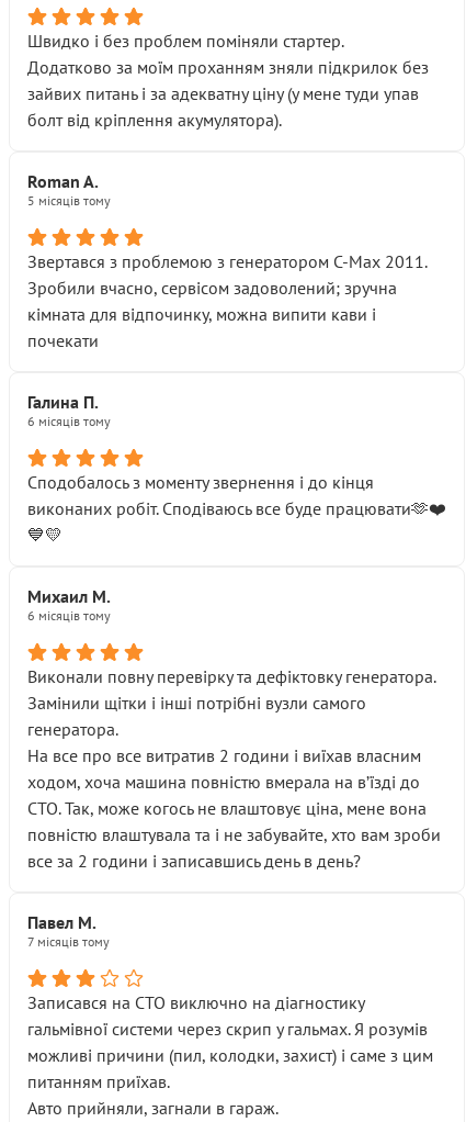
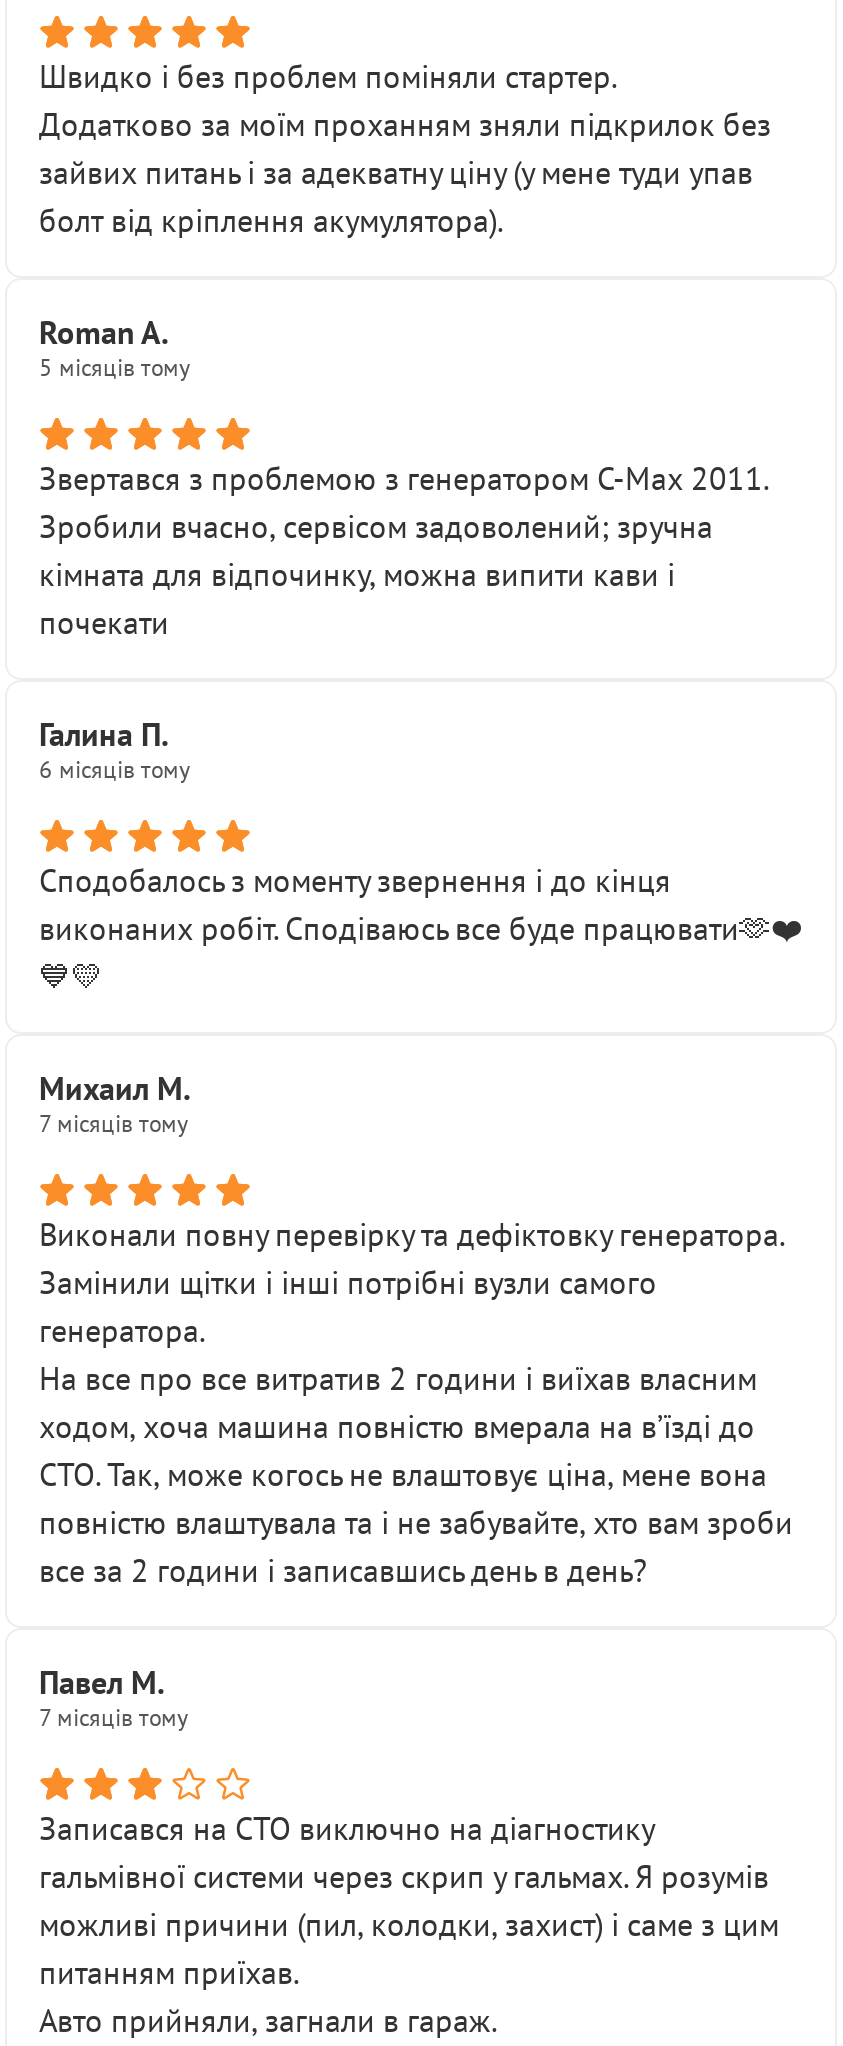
[27,607,111,624] 6 місяців тому -> [39,1108,189,1138] 7 місяців тому

